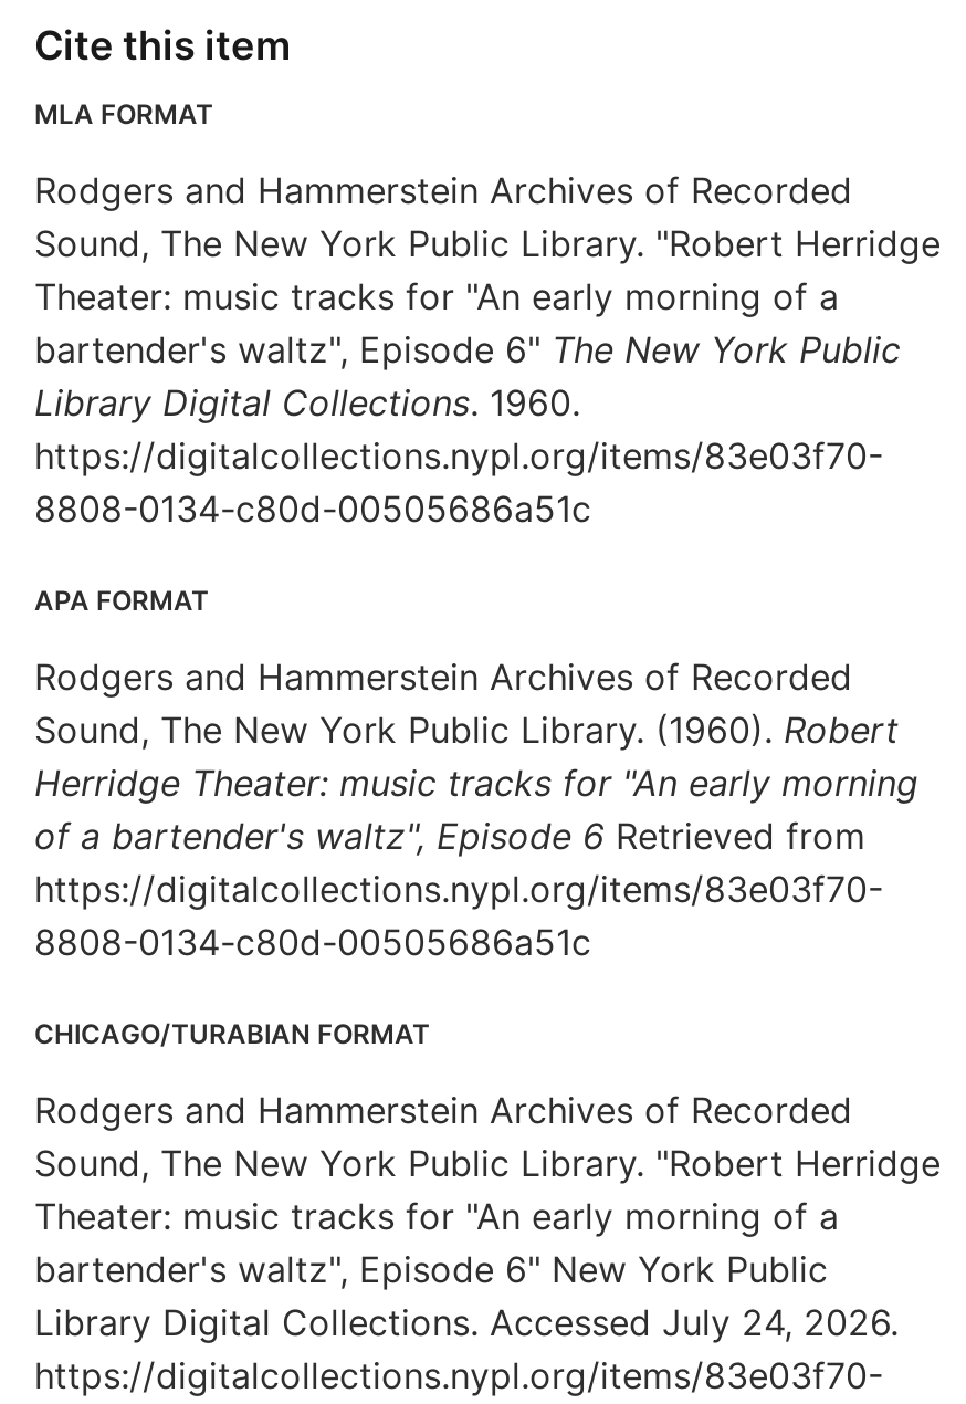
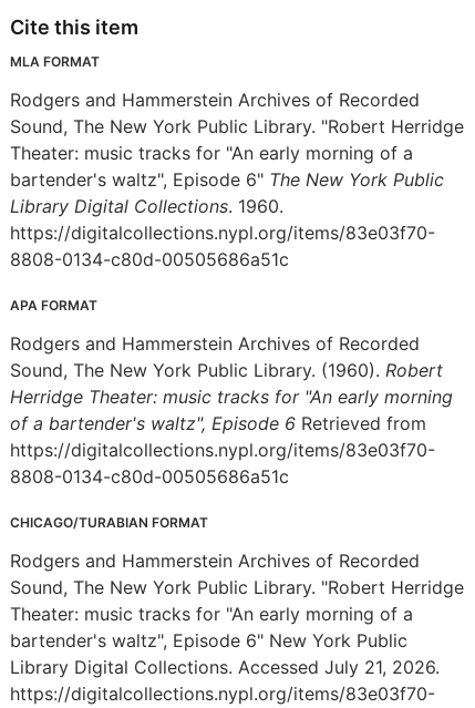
[34,1300,899,1344] Library Digital Collections. Accessed July 24, 2026. -> [10,656,440,678] Library Digital Collections. Accessed July 21, 2026.

